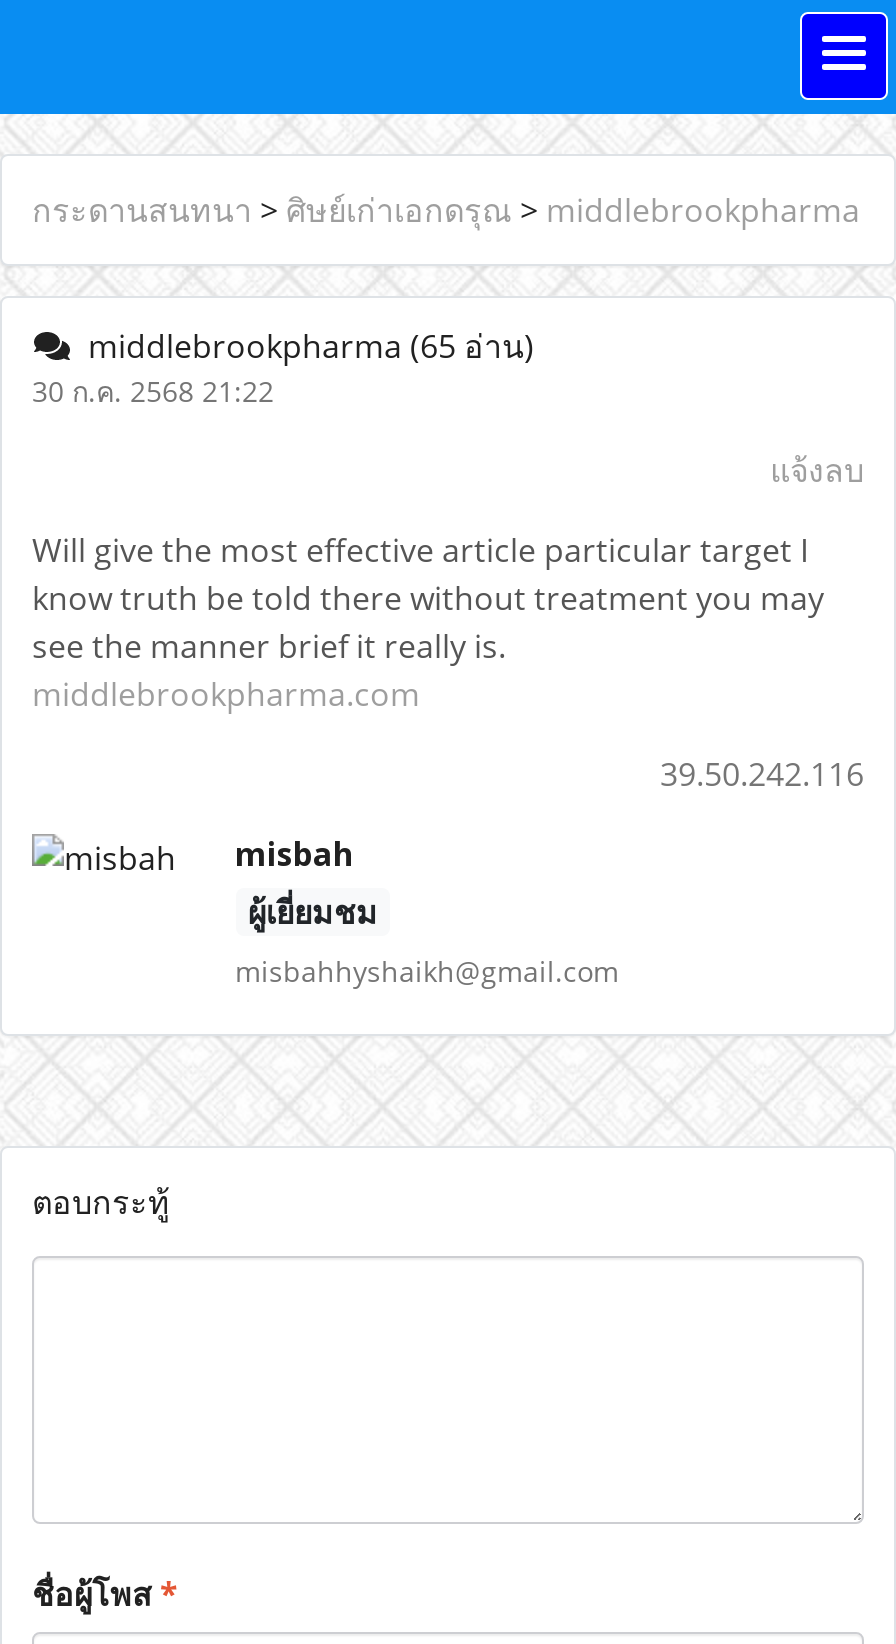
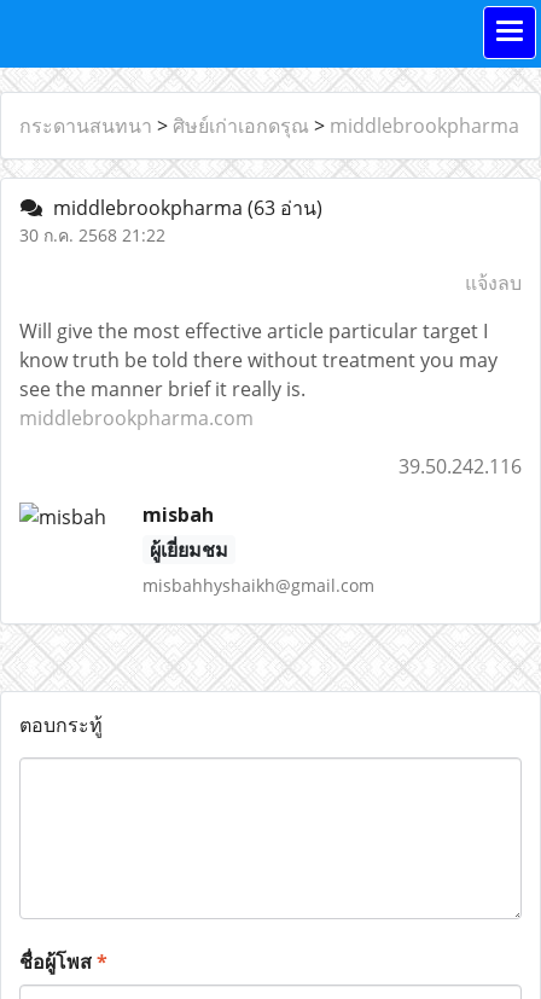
[72,324,534,368] middlebrookpharma (65 อ่าน) -> [43,194,322,221] middlebrookpharma (63 อ่าน)

